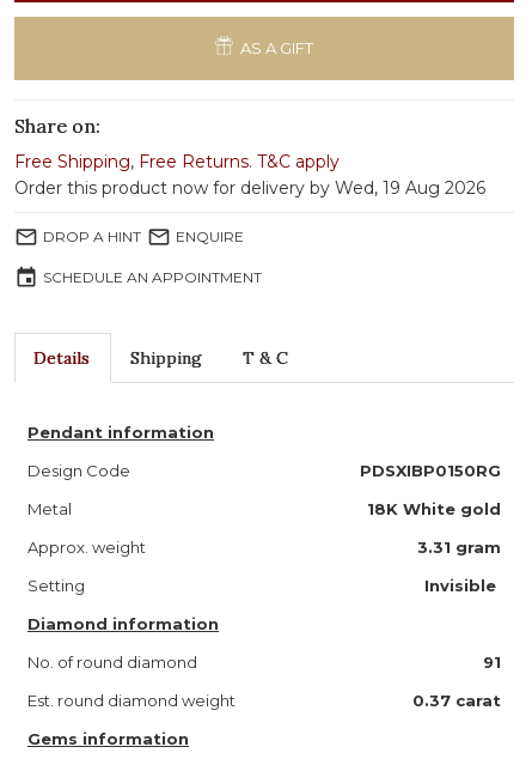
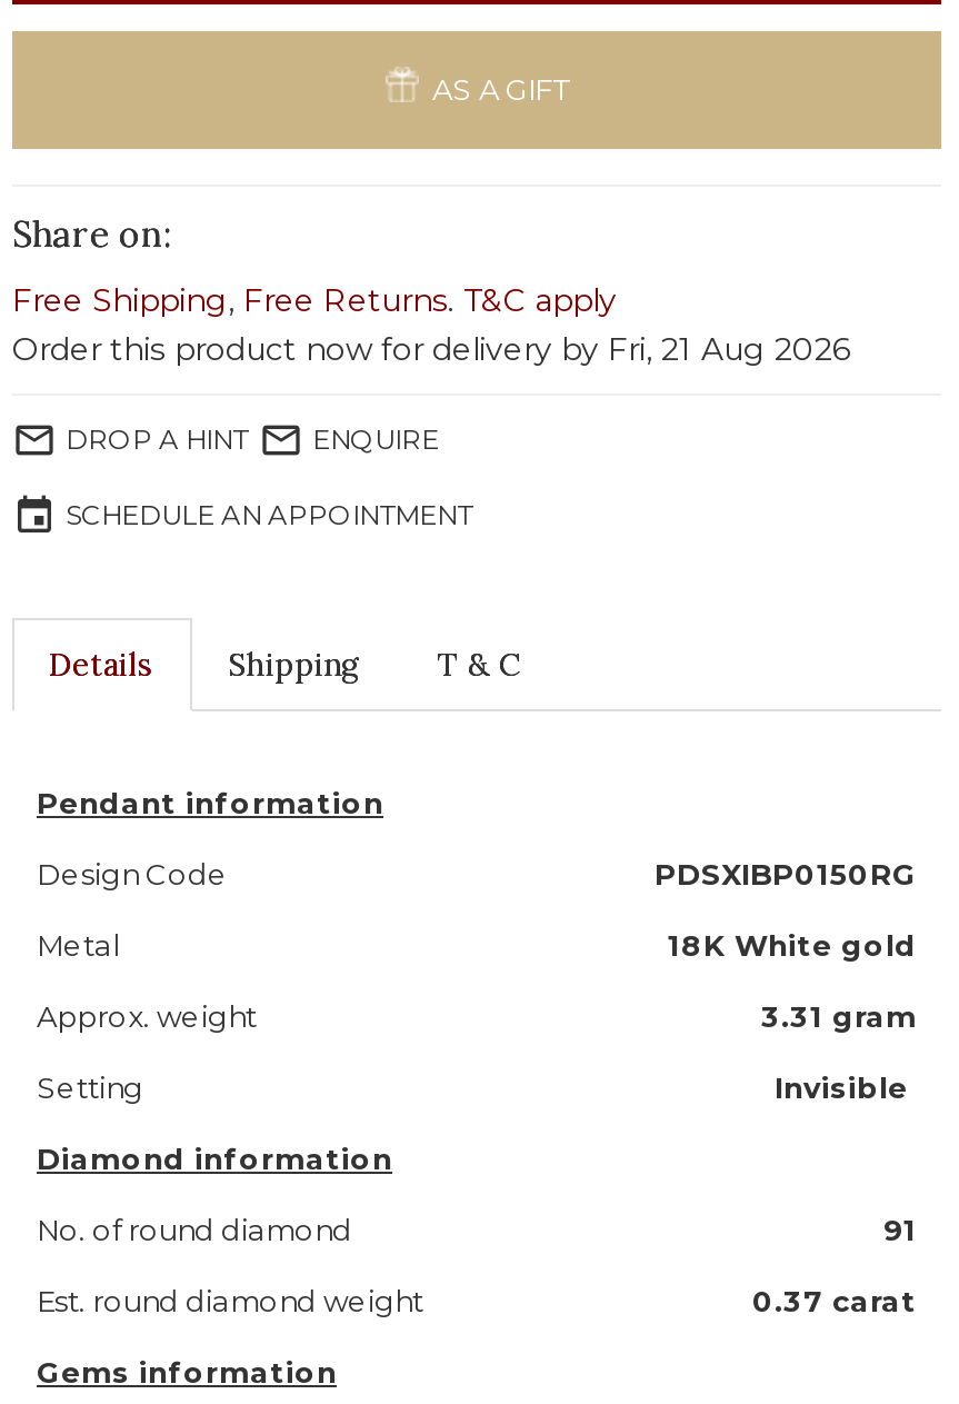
[14,178,485,199] Order this product now for delivery by Wed, 19 Aug 2026 -> [12,330,850,370] Order this product now for delivery by Fri, 21 Aug 2026

